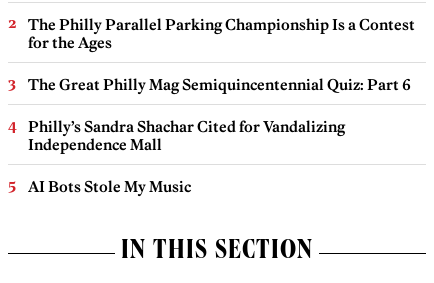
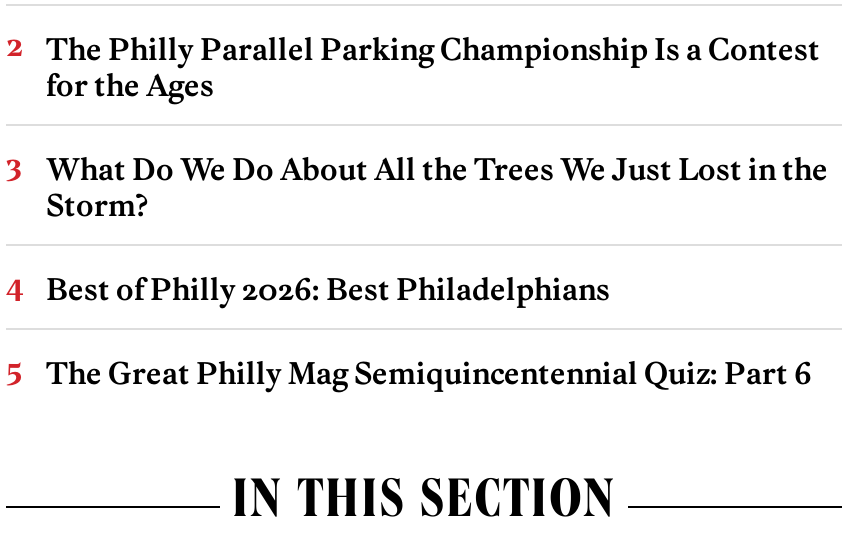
none -> [46,149,828,307] What Do We Do About All the Trees We Just Lost in the | Storm? | Best of Philly 2026: Best Philadelphians
moved [28,74,411,93] -> [46,353,812,391]: The Great Philly Mag Semiquincentennial Quiz: Part 6
[28,116,345,195] Philly’s Sandra Shachar Cited for Vandalizing | Independence Mall | AI Bots Stole My Music -> none

